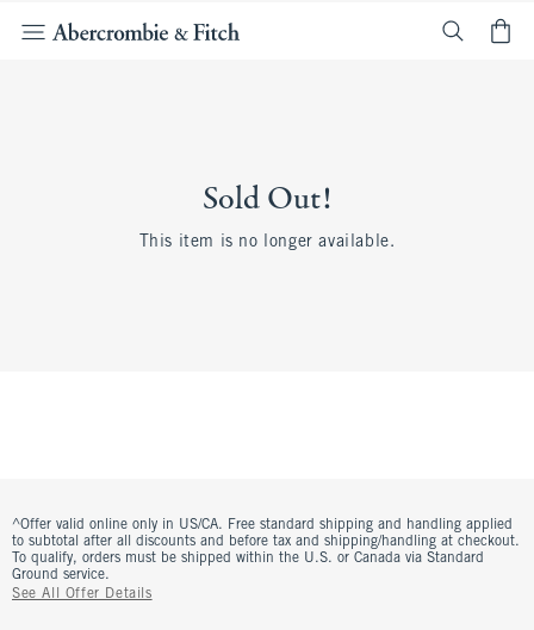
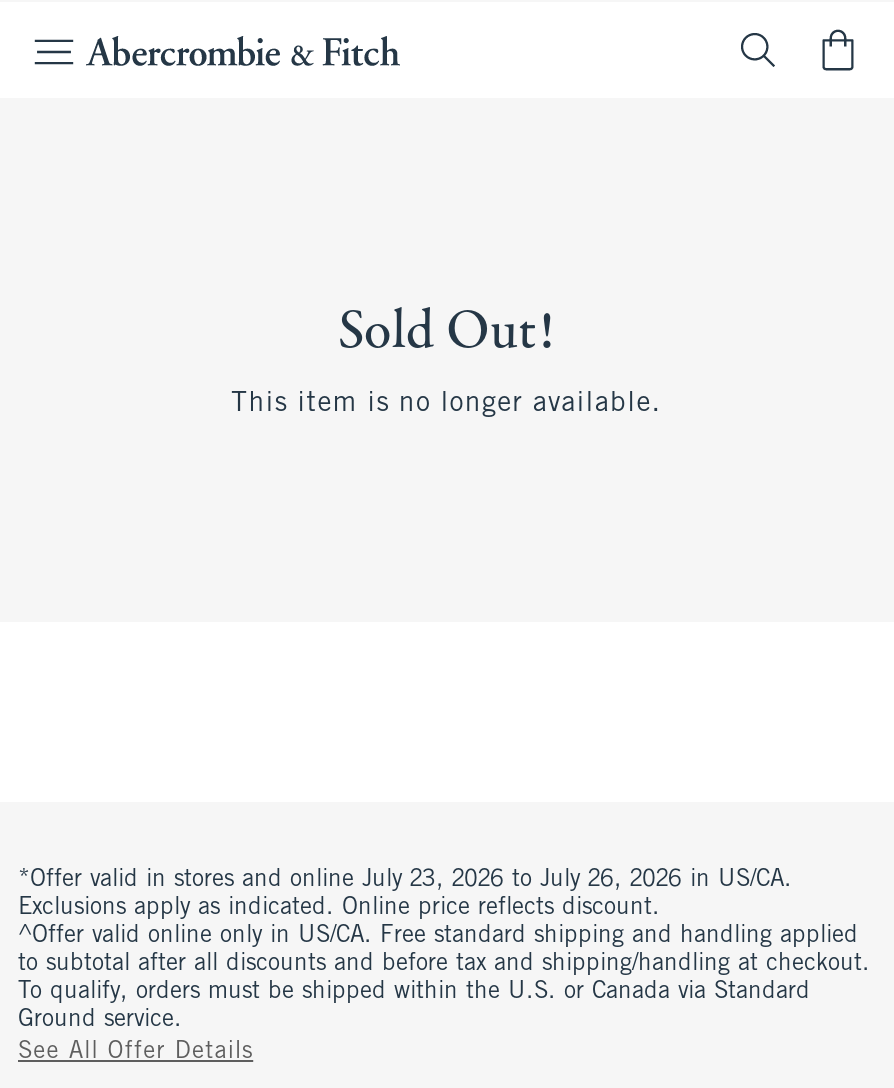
none -> [18,868,792,920] *Offer valid in stores and online July 23, 2026 to July 26, 2026 in US/CA. | Exclusions apply as indicated. Online price reflects discount.

